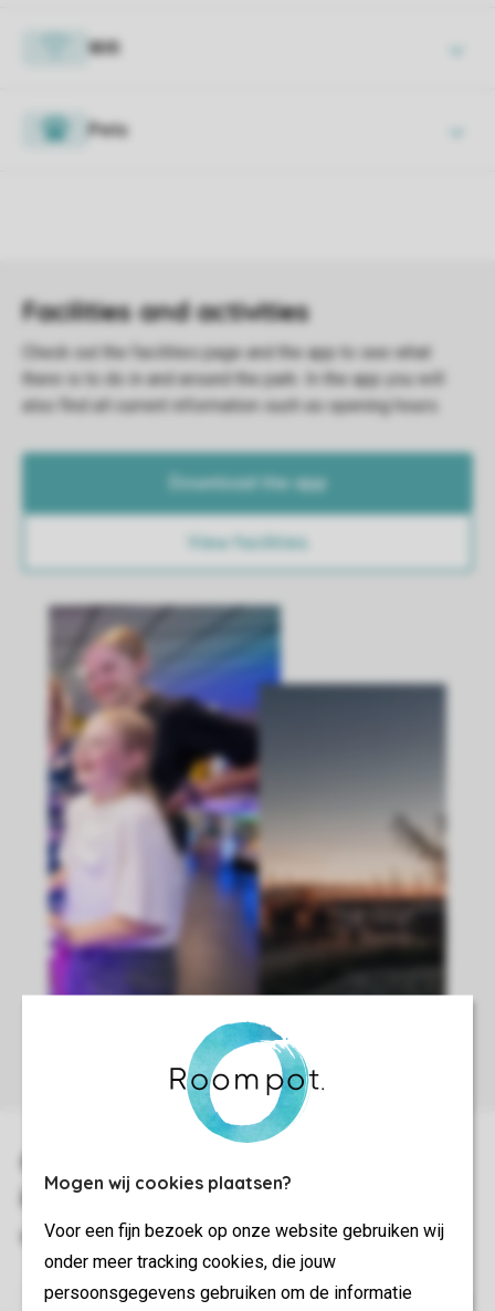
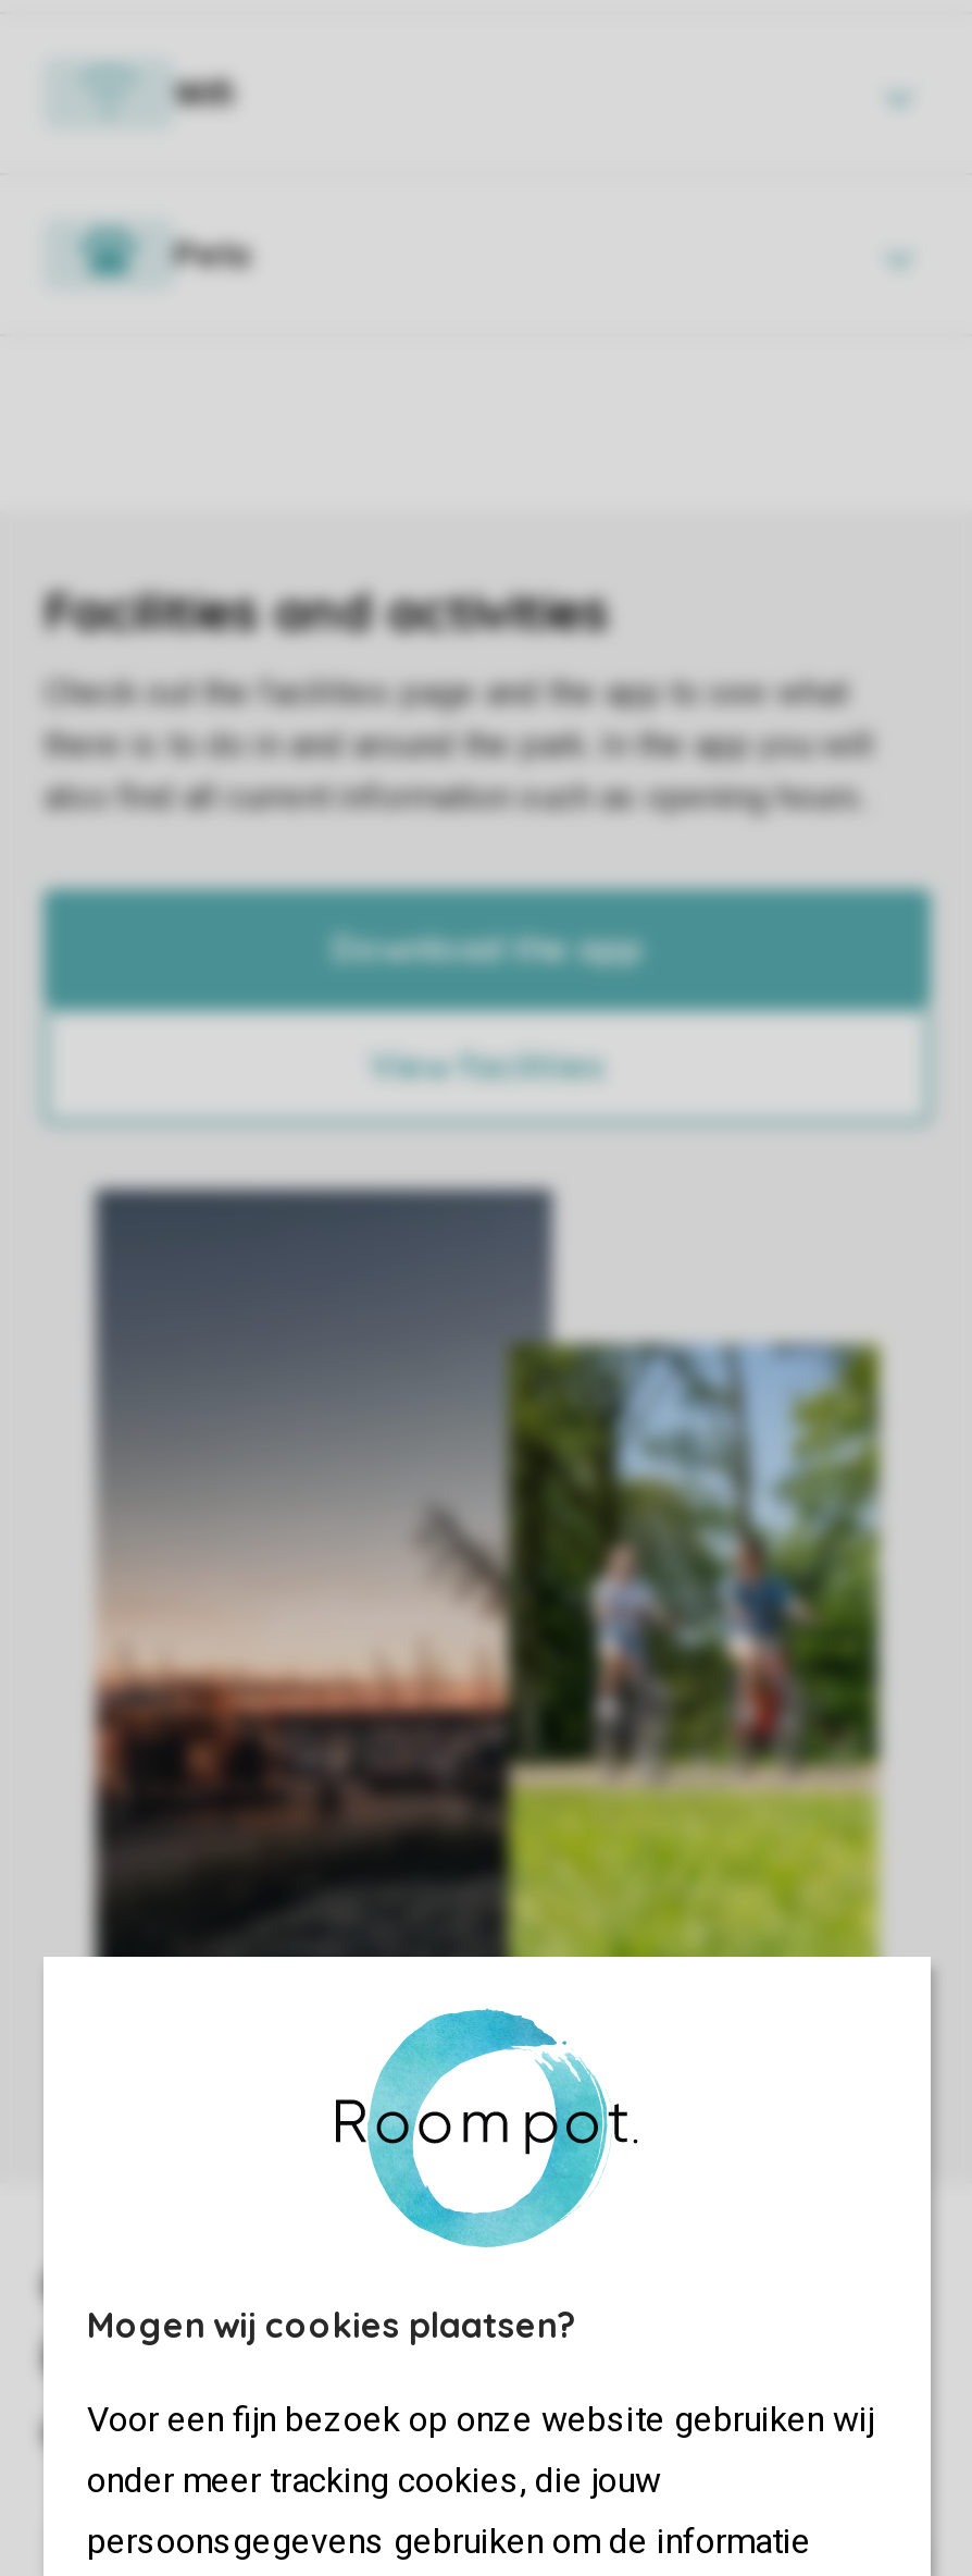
[44,610,451,996] [image] -> [87,1196,885,1958] [image]

